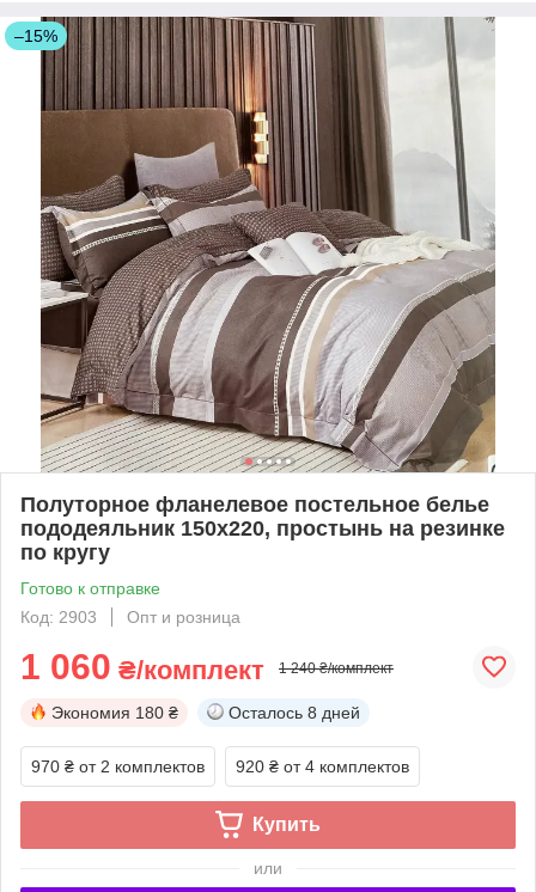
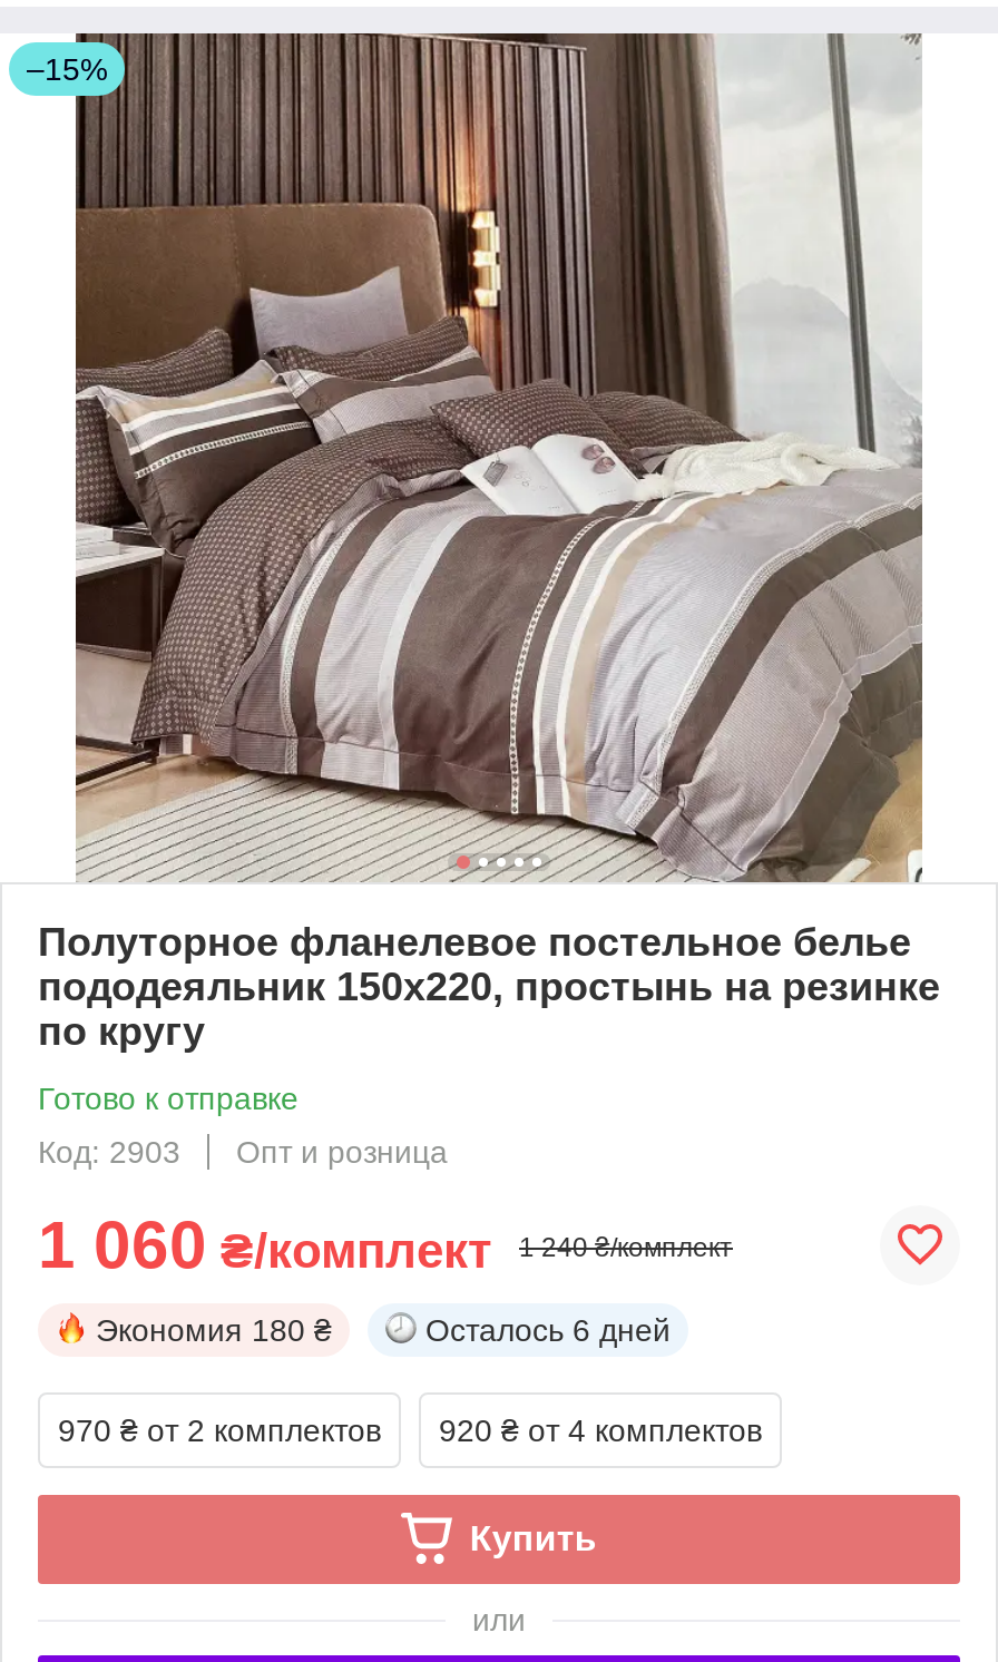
[229,703,360,722] Осталось 8 дней -> [425,1312,671,1347] Осталось 6 дней

